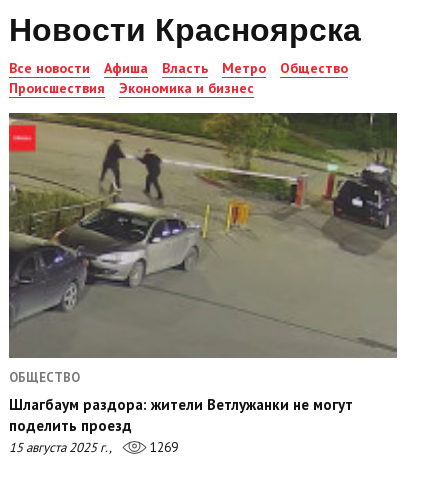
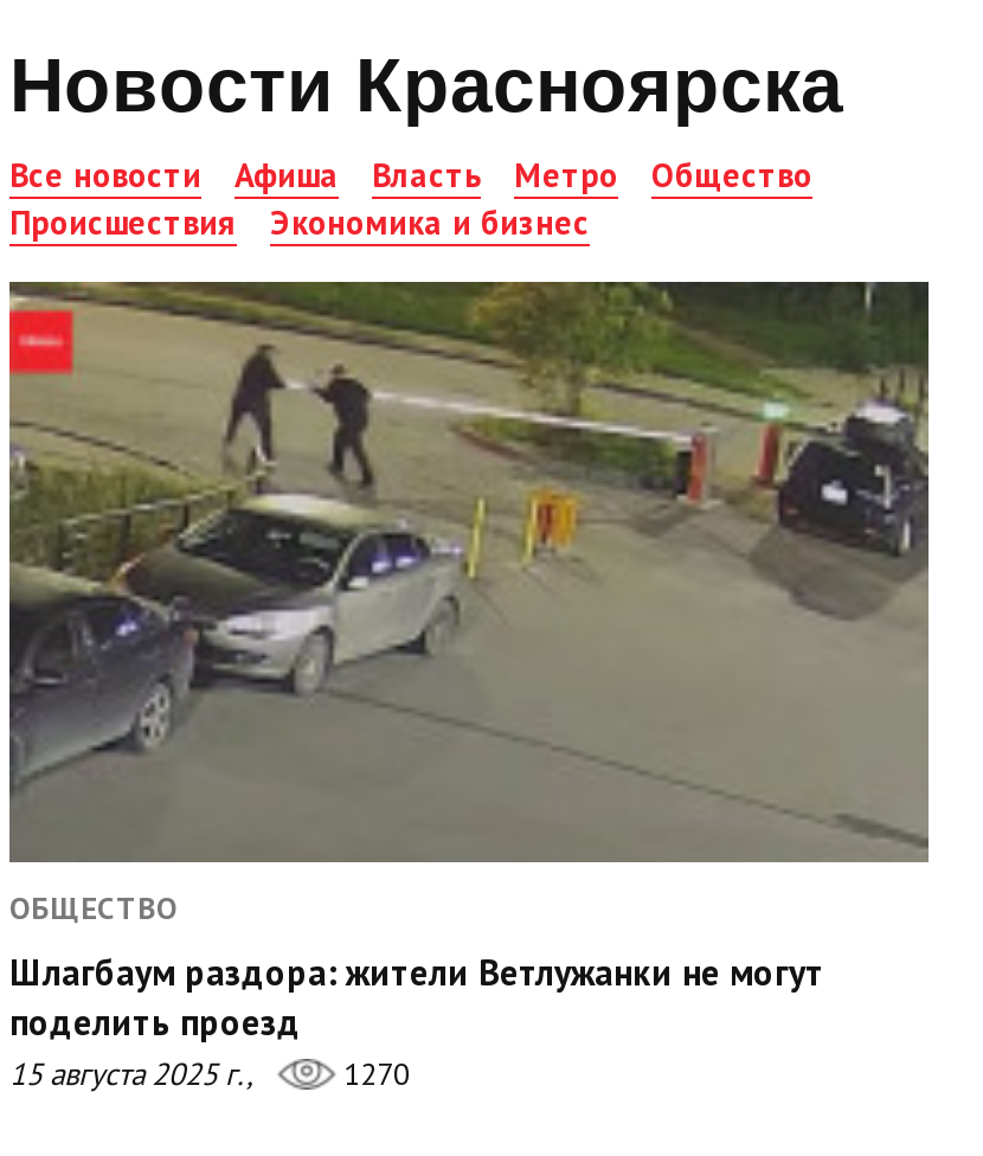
[147,439,178,456] 1269 -> [336,1054,410,1094] 1270

